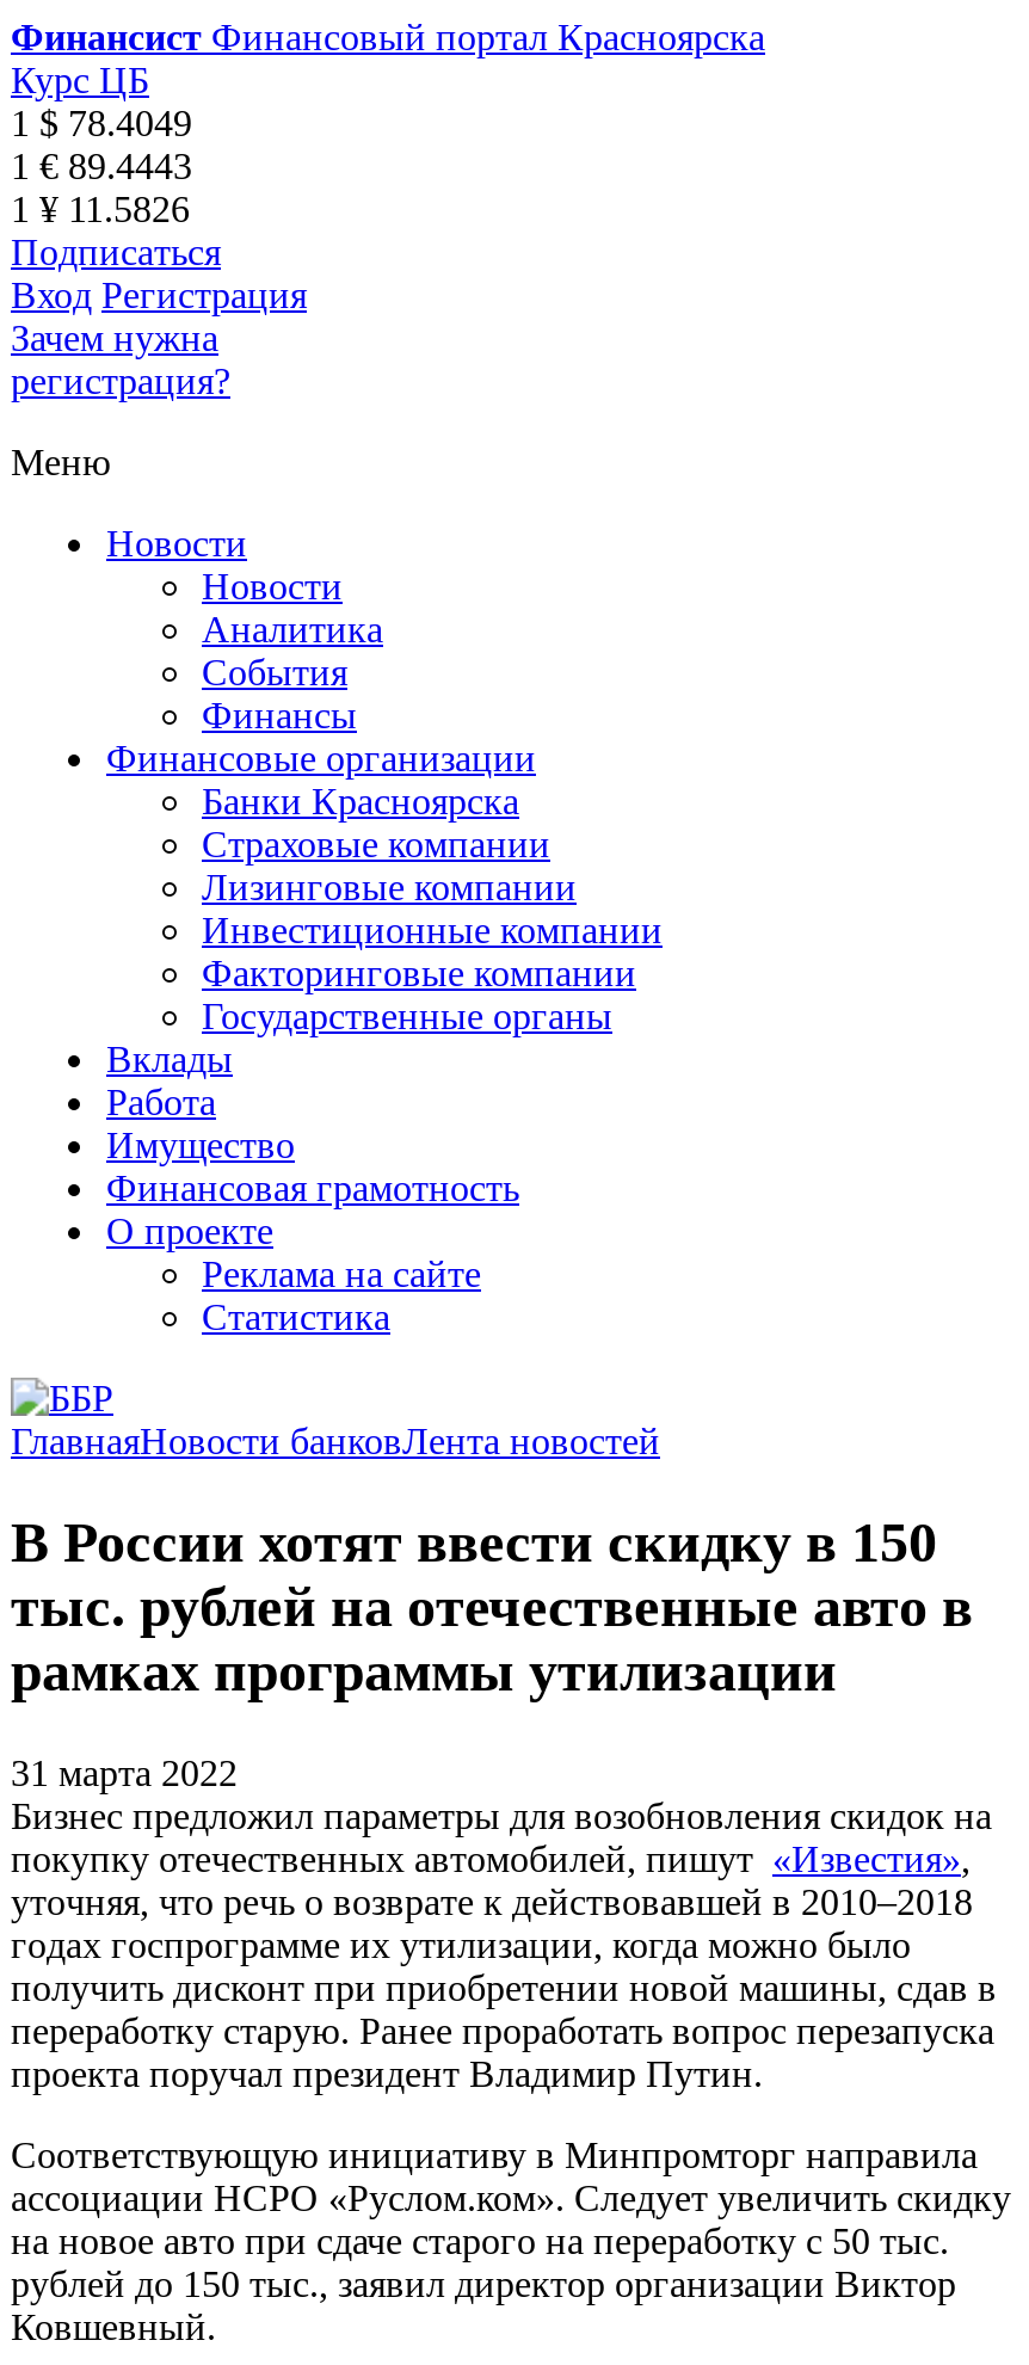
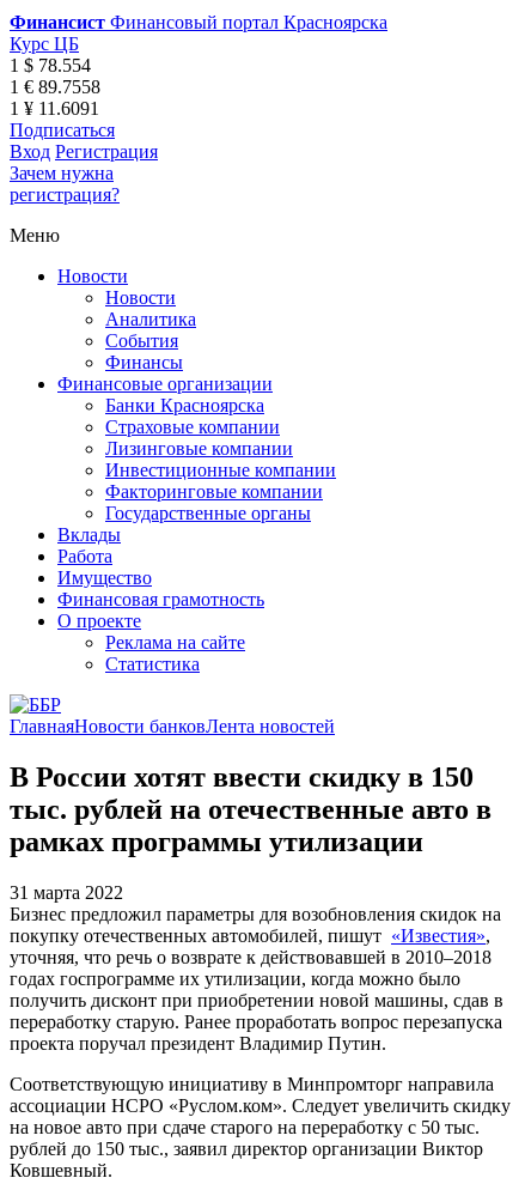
[11,103,192,143] 1 $ 78.4049 -> [10,55,91,75] 1 $ 78.554
[11,146,192,186] 1 € 89.4443 -> [10,77,100,97] 1 € 89.7558
[11,189,190,229] 1 ¥ 11.5826 -> [10,98,99,119] 1 ¥ 11.6091

